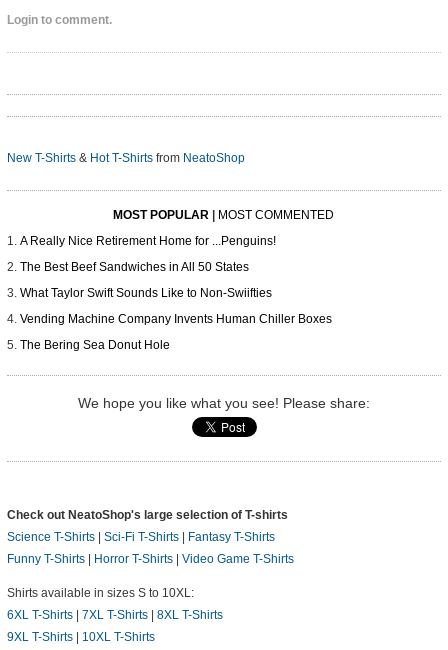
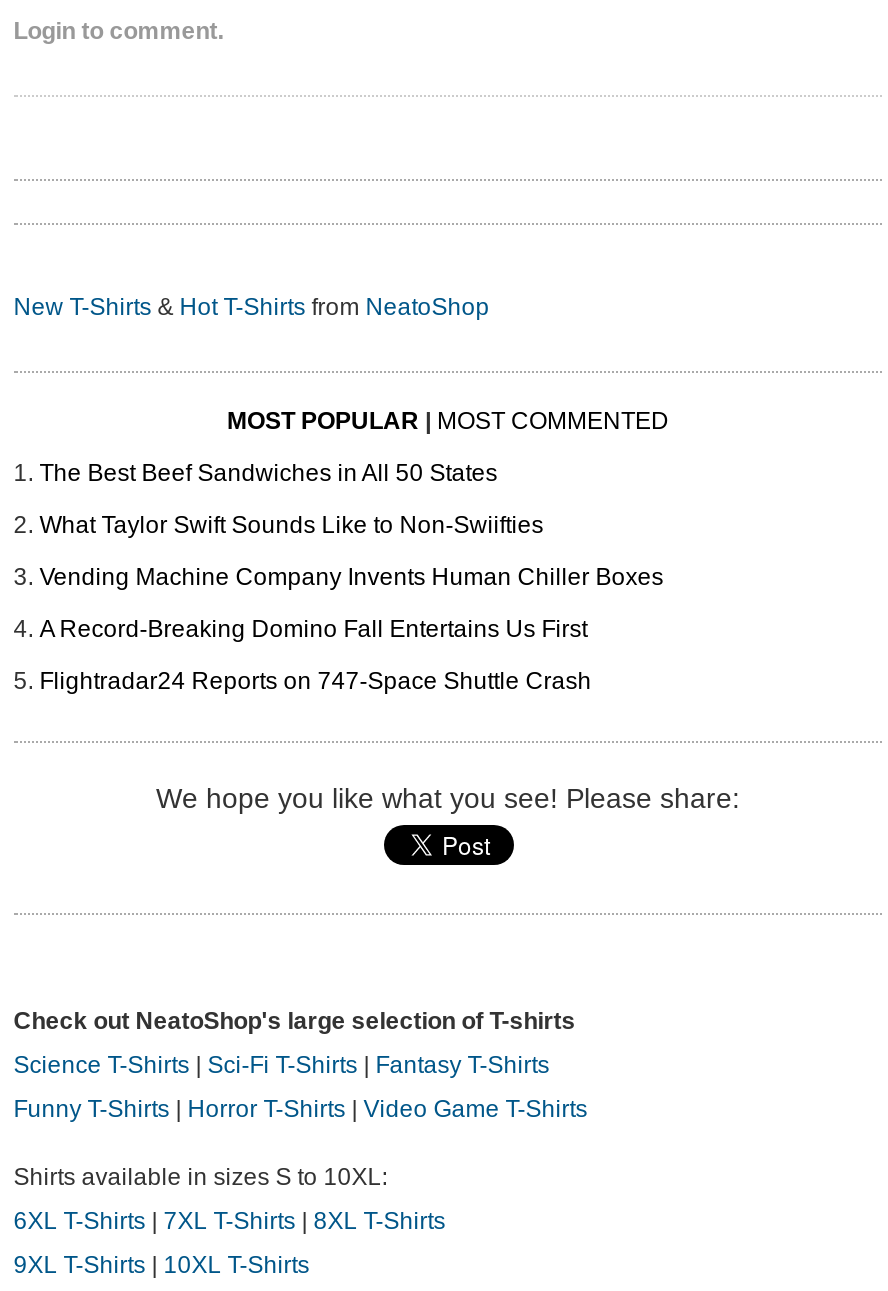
[20,234,276,248] A Really Nice Retirement Home for ...Penguins! -> none
moved [20,260,332,326] -> [39,460,663,592]: The Best Beef Sandwiches in All 50 States | What Taylor Swift Sounds Like to Non-Swiifties | Vending Machine Company Invents Human Chiller Boxes
[20,338,170,352] The Bering Sea Donut Hole -> [39,616,591,696] A Record-Breaking Domino Fall Entertains Us First | Flightradar24 Reports on 747-Space Shuttle Crash

